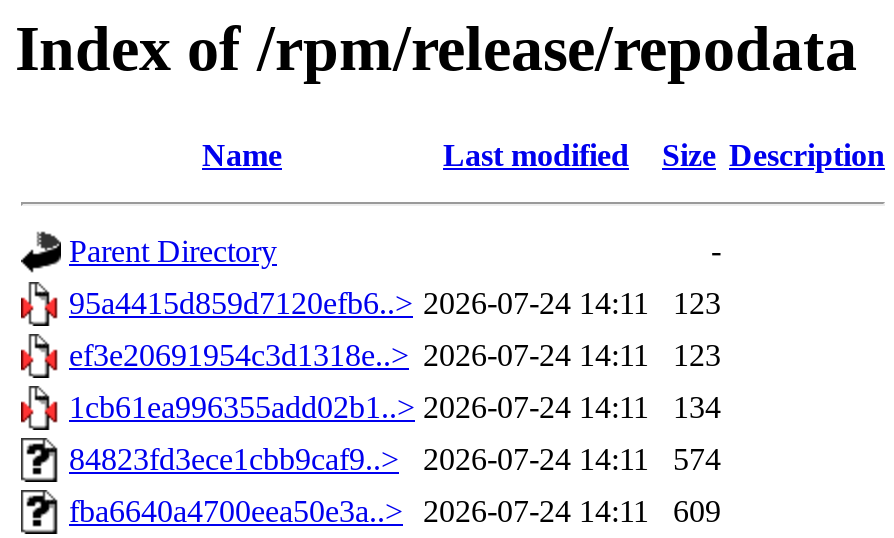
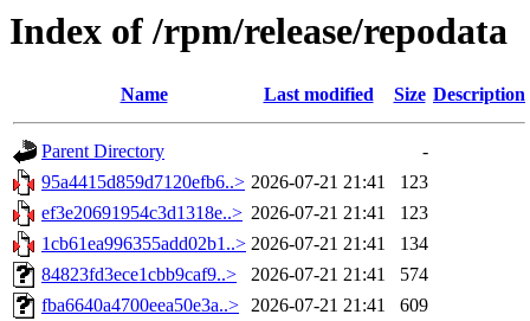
[69,287,721,321] 95a4415d859d7120efb6..> 2026-07-24 14:11 123 -> [41,172,428,192] 95a4415d859d7120efb6..> 2026-07-21 21:41 123
[69,339,721,373] ef3e20691954c3d1318e..> 2026-07-24 14:11 123 -> [41,203,428,223] ef3e20691954c3d1318e..> 2026-07-21 21:41 123
[69,391,721,425] 1cb61ea996355add02b1..> 2026-07-24 14:11 134 -> [41,234,428,254] 1cb61ea996355add02b1..> 2026-07-21 21:41 134
[69,443,721,477] 84823fd3ece1cbb9caf9..> 2026-07-24 14:11 574 -> [41,265,428,285] 84823fd3ece1cbb9caf9..> 2026-07-21 21:41 574
[69,495,721,529] fba6640a4700eea50e3a..> 2026-07-24 14:11 609 -> [41,295,428,316] fba6640a4700eea50e3a..> 2026-07-21 21:41 609

